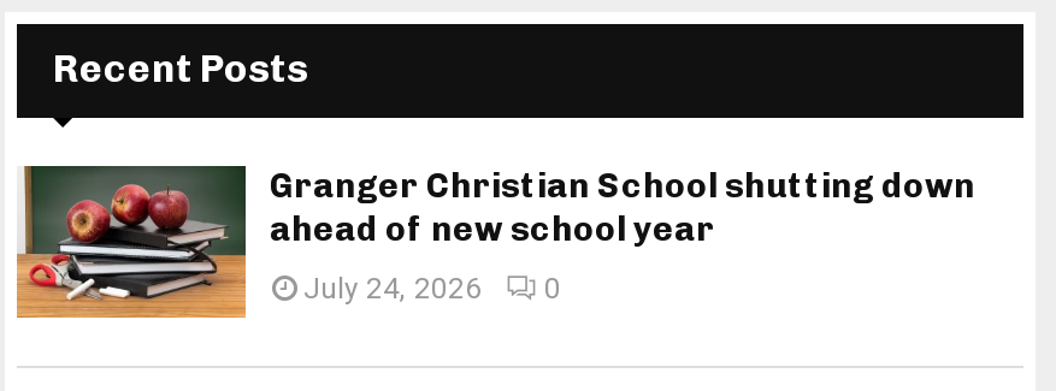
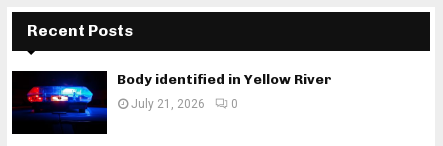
[14,164,975,361] [image] | Granger Christian School shutting down | ahead of new school year -> [11,71,332,135] [image] | Body identified in Yellow River
[303,272,561,306] July 24, 2026 0 -> [131,97,238,111] July 21, 2026 0

